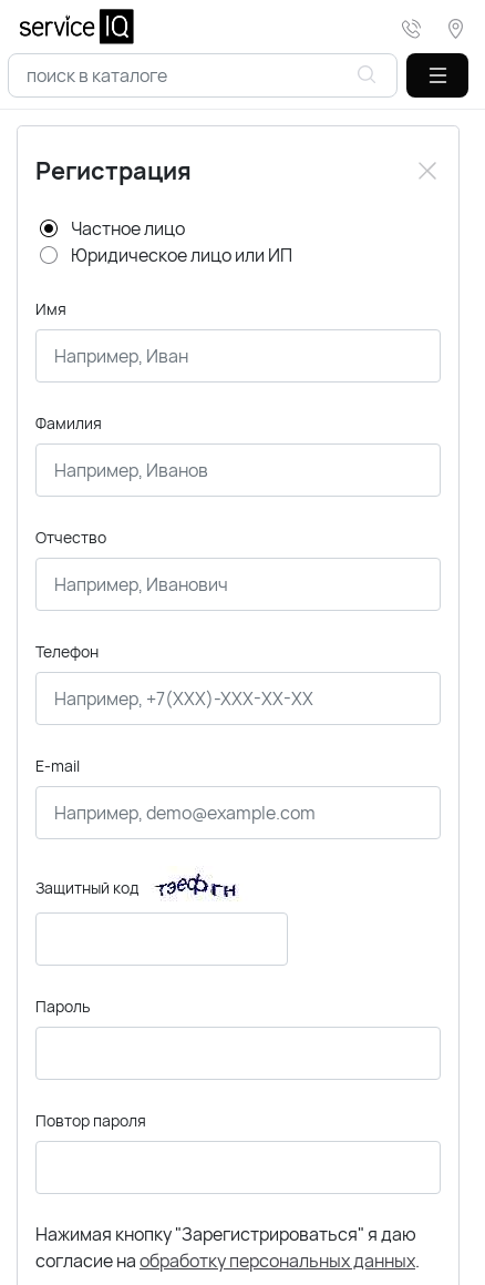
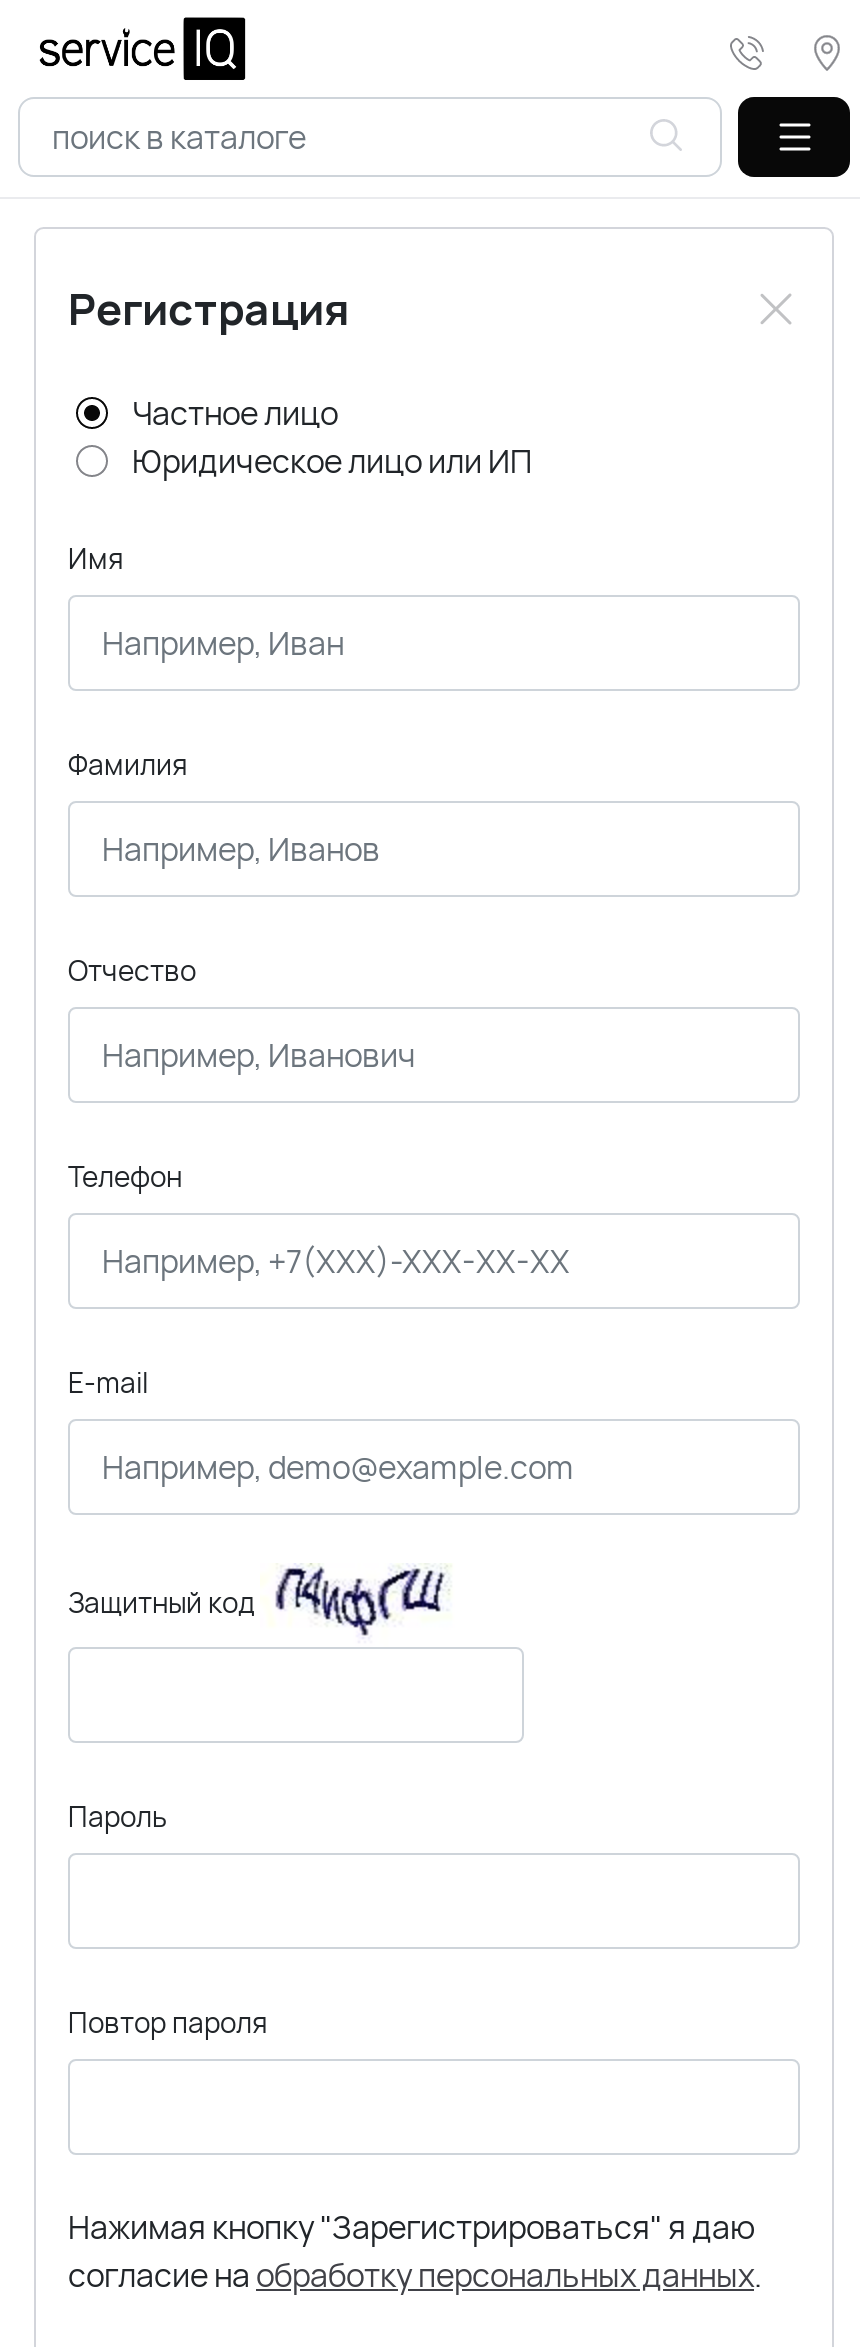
[151,868,244,906] [image] -> [274,1565,446,1637] [image]

